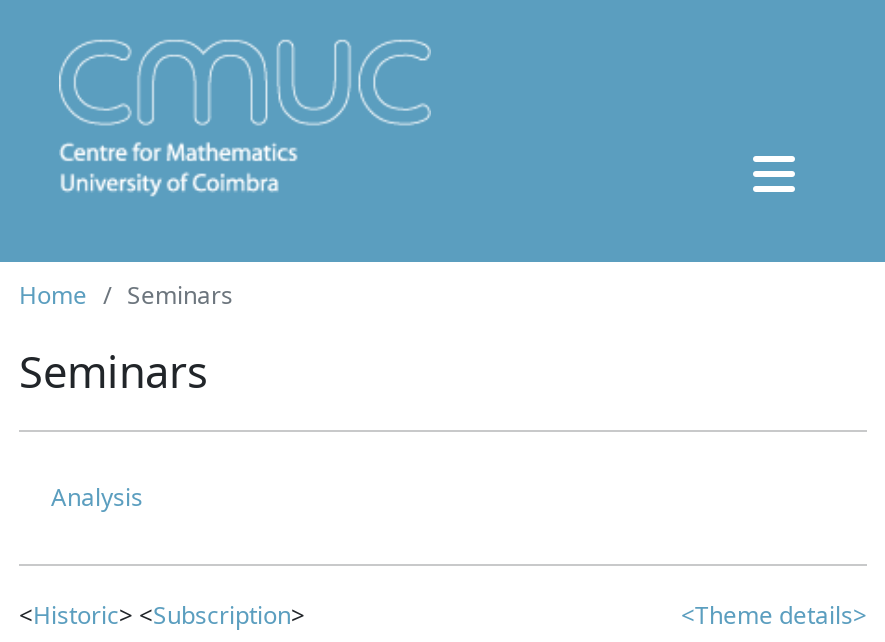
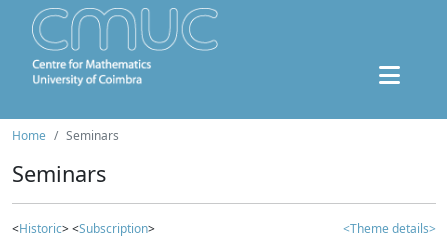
[51,480,143,514] Analysis -> none

